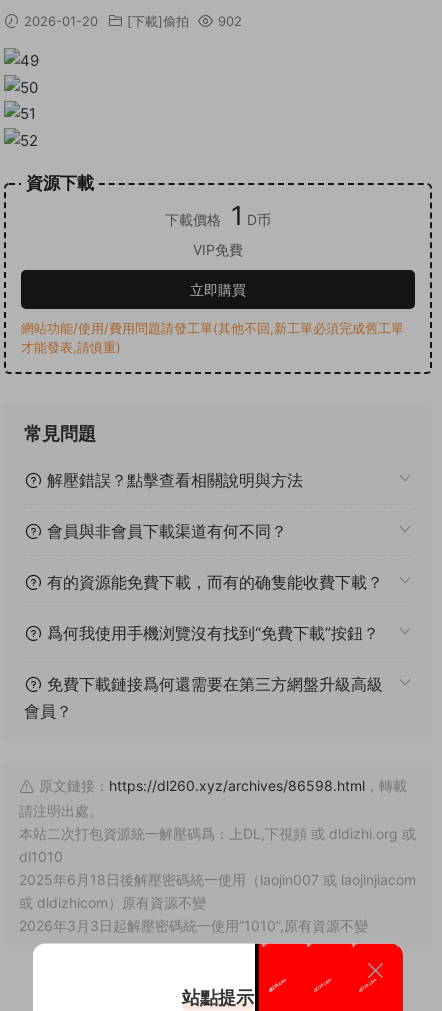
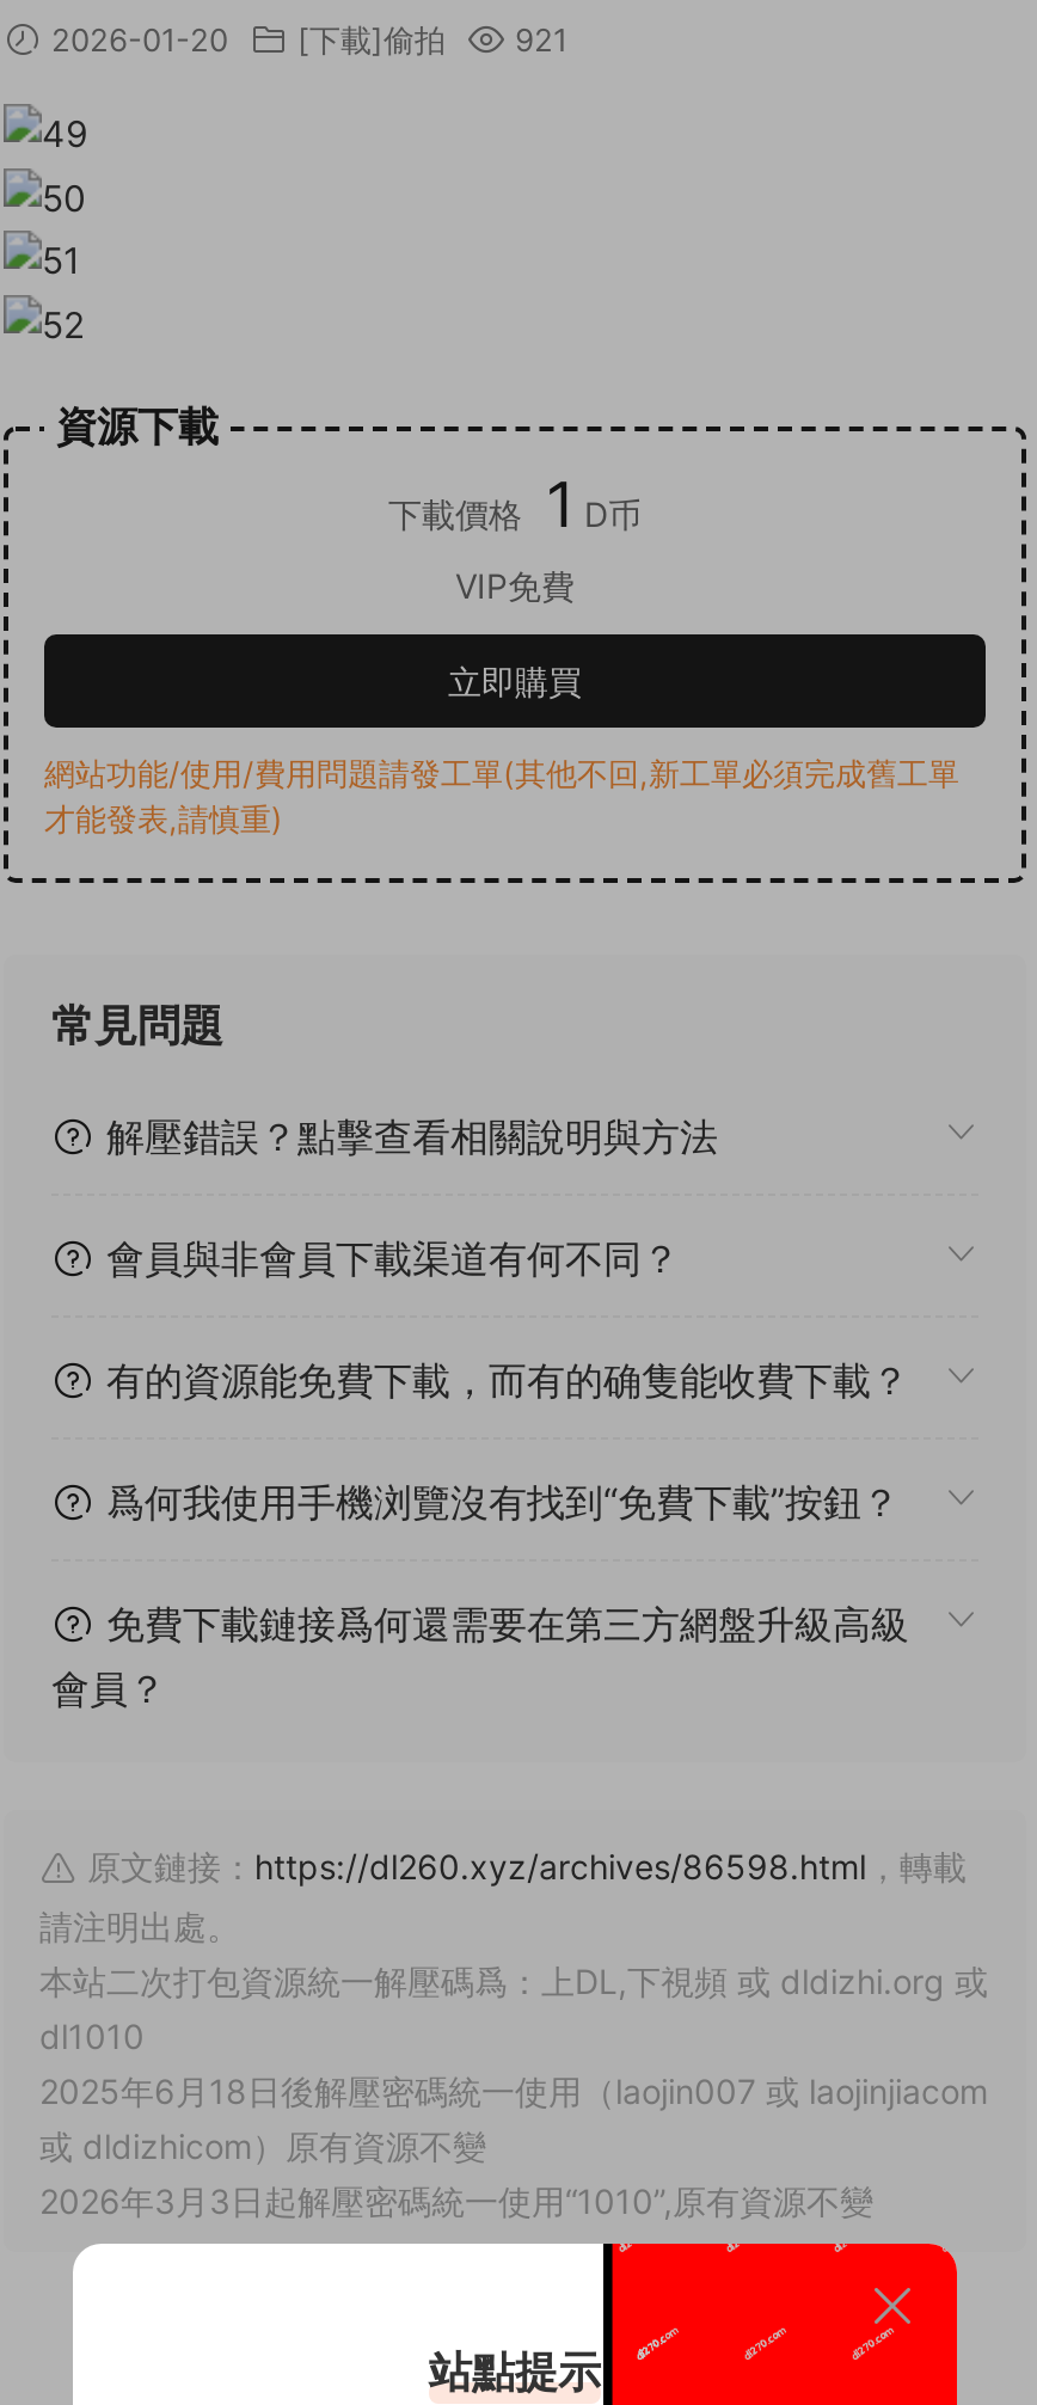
[20,13,242,29] 2026-01-20 [下載]偷拍 902 -> [42,20,567,59] 2026-01-20 [下載]偷拍 921

